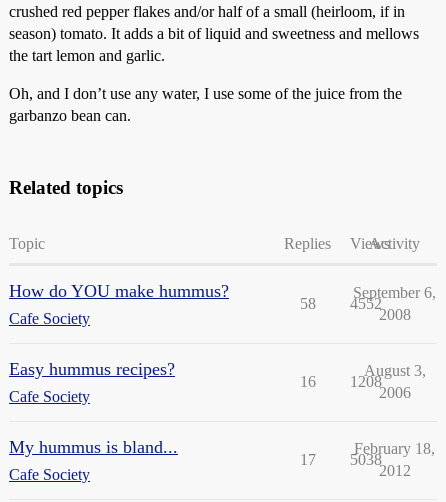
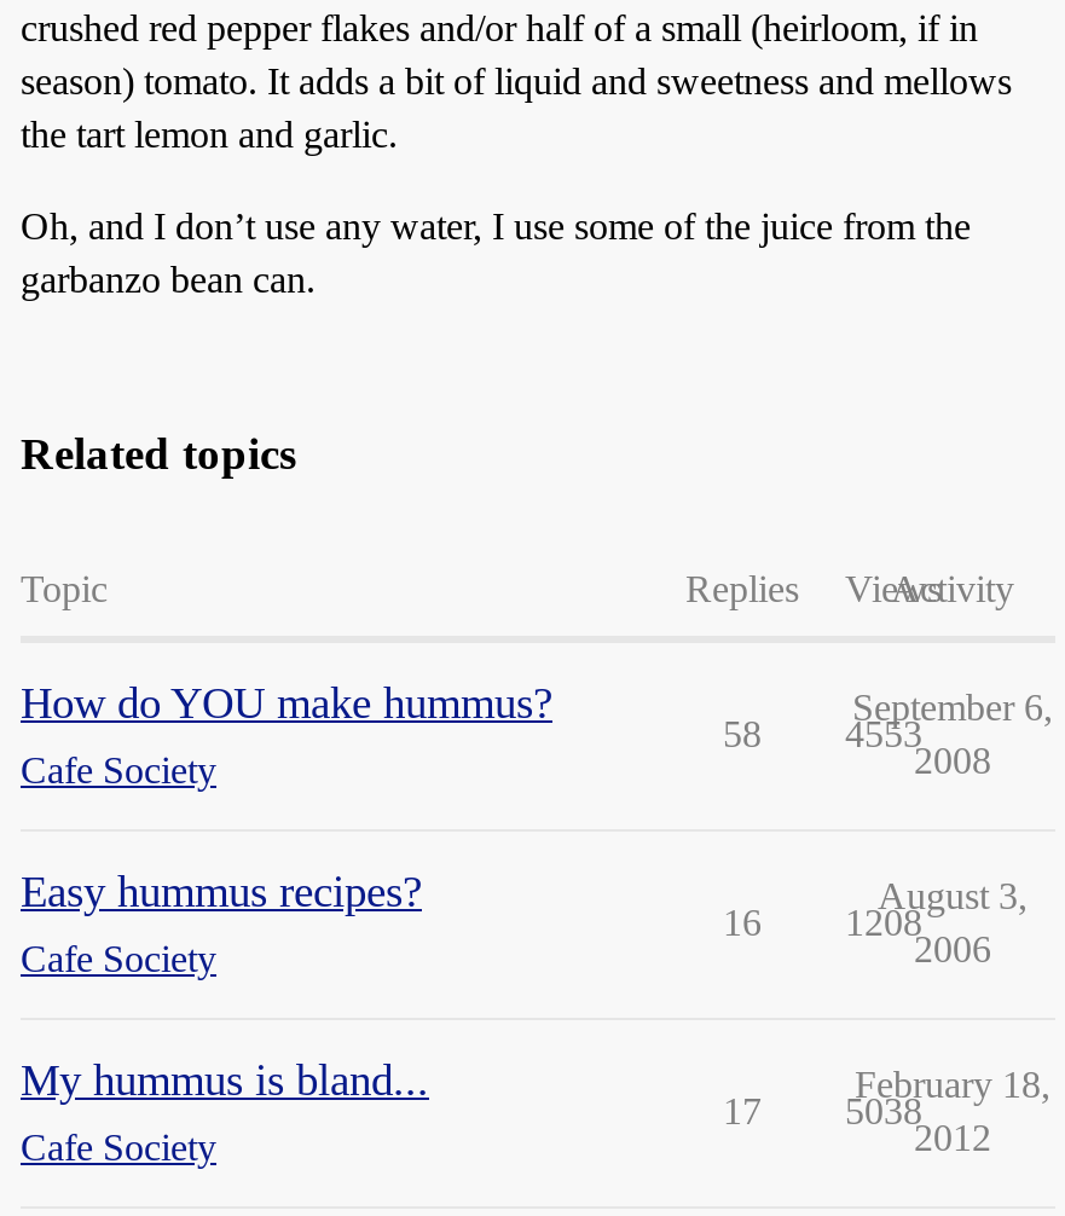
[350,295,382,312] 4552 -> [845,713,922,754] 4553

